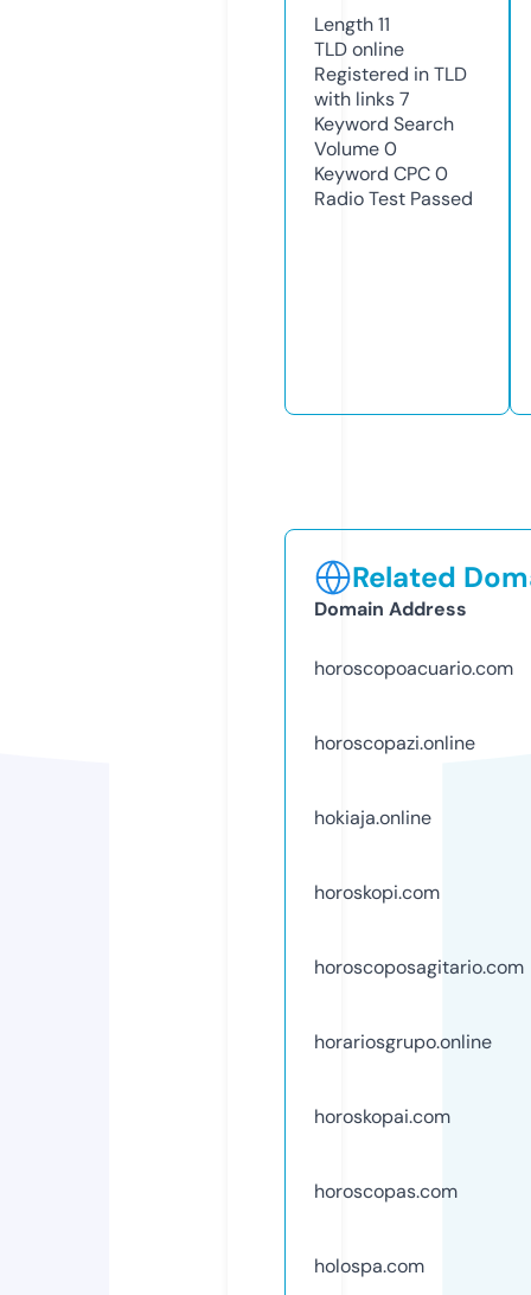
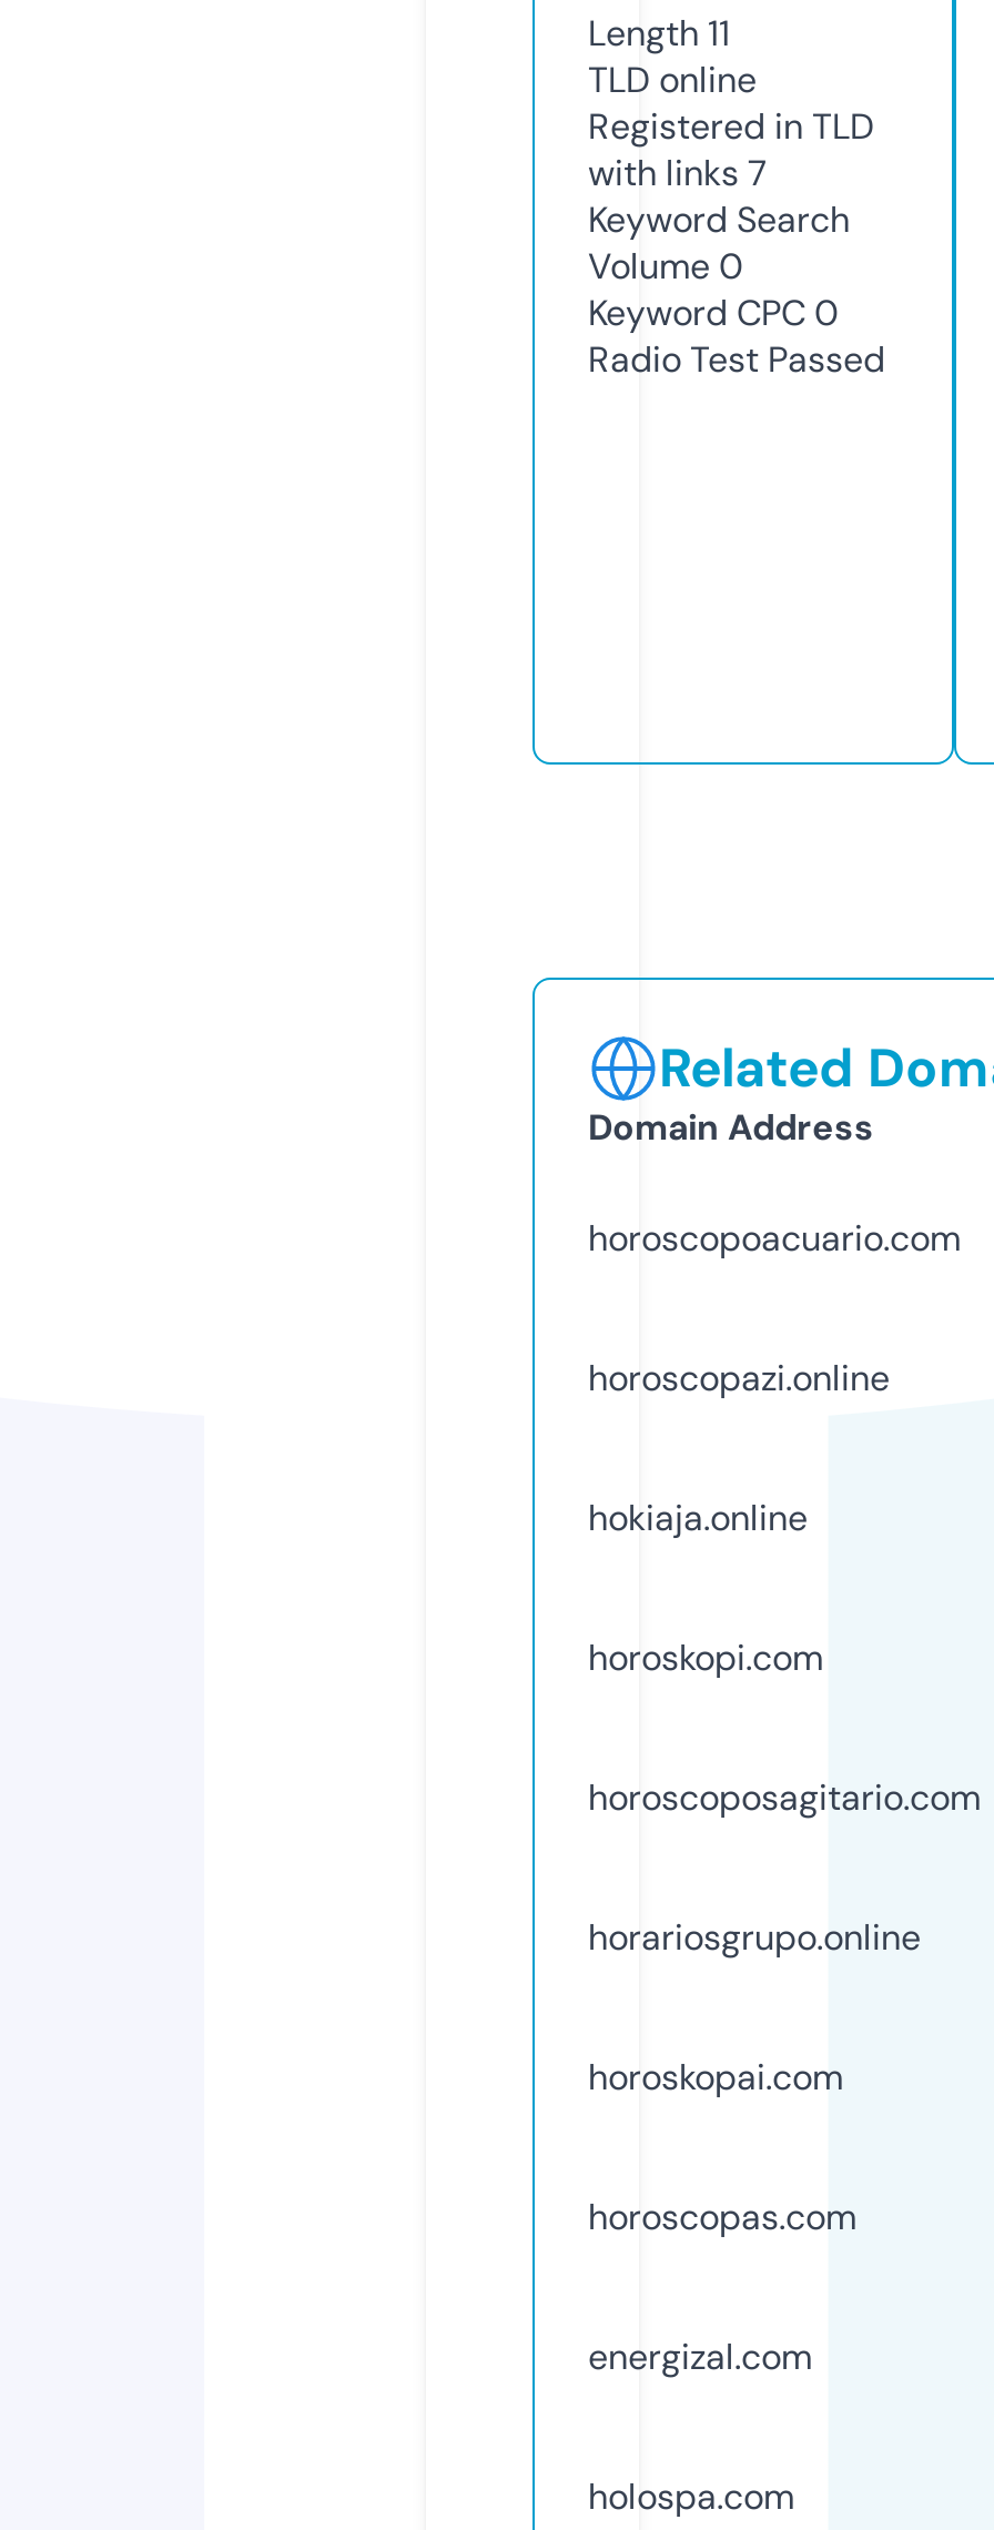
none -> [588,2333,812,2380] energizal.com

